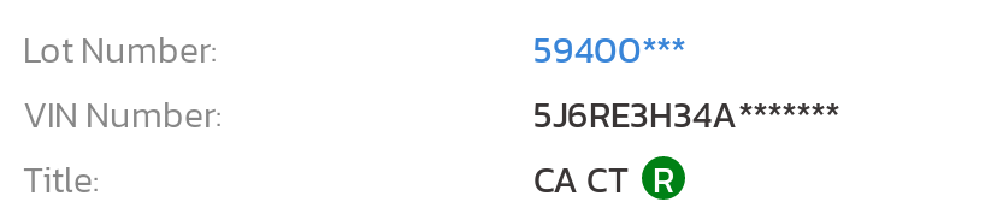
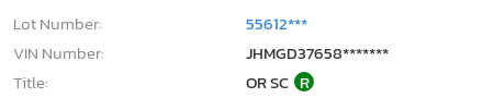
[533,21,685,76] 59400*** -> [246,10,307,35] 55612***
[533,86,839,141] 5J6RE3H34A******* -> [246,40,389,65] JHMGD37658*******
[533,151,674,206] CA CT R -> [246,69,309,94] OR SC R

